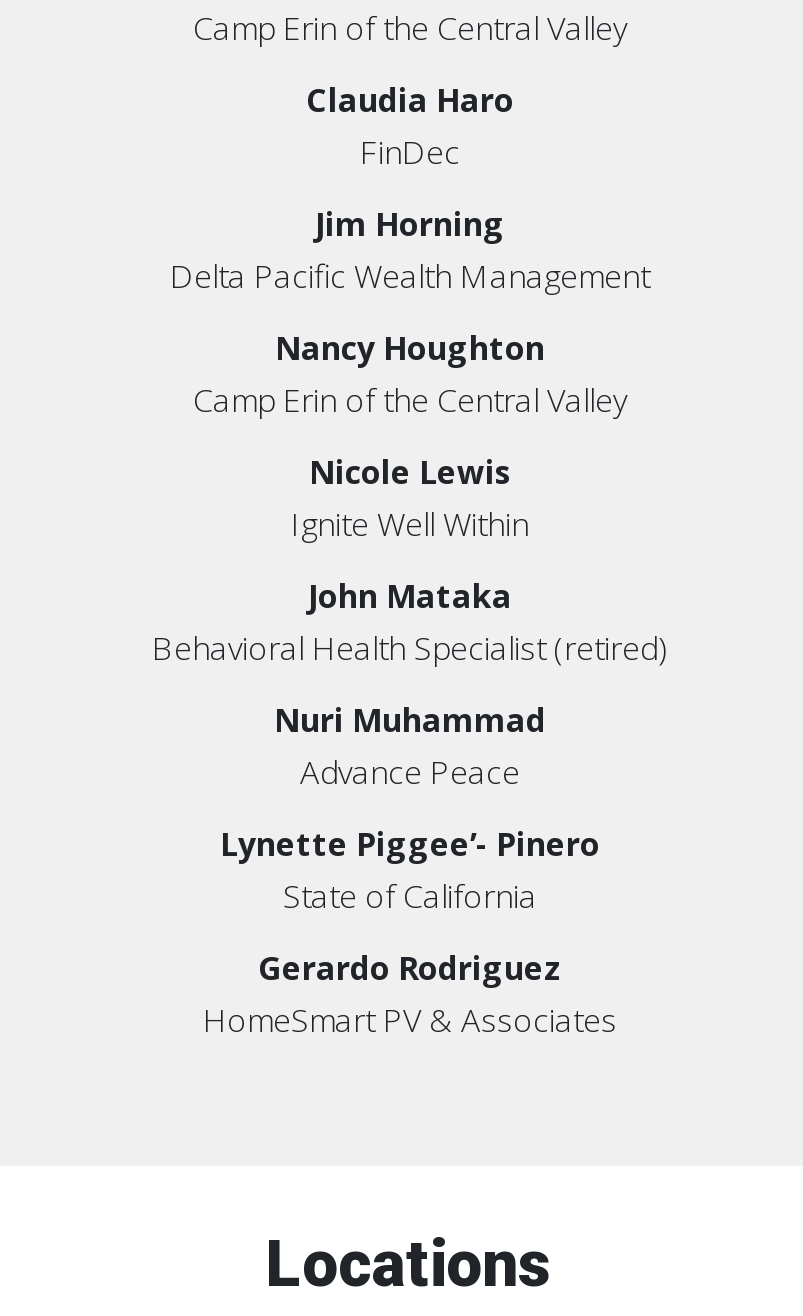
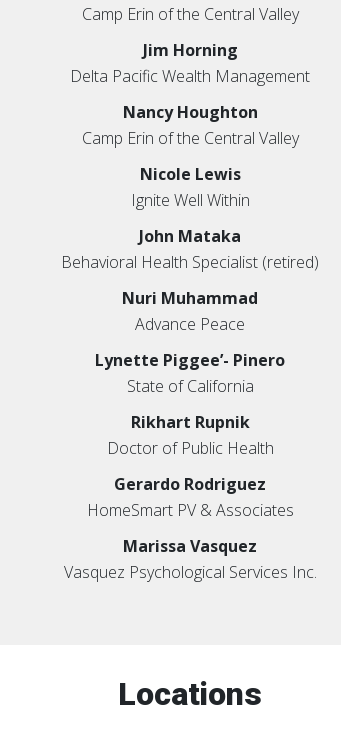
[306,78,514,174] Claudia Haro | FinDec -> none
moved [152,202,668,918] -> [61,39,319,397]: Jim Horning | Delta Pacific Wealth Management | Nancy Houghton | ... | Lynette Piggee’- Pinero | State of California
none -> [106,411,273,459] Rikhart Rupnik | Doctor of Public Health
none -> [63,535,316,583] Marissa Vasquez | Vasquez Psychological Services Inc.

